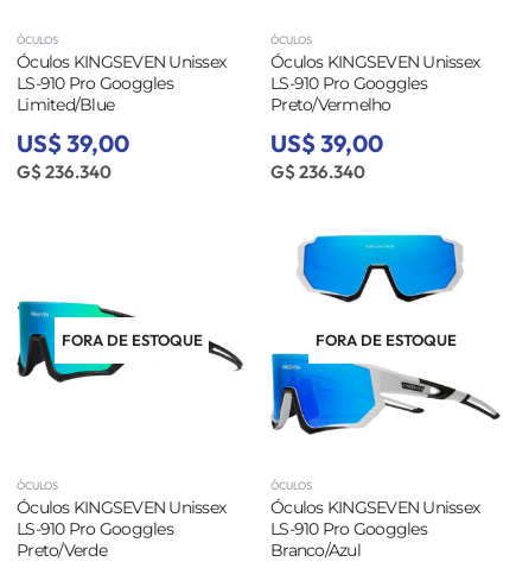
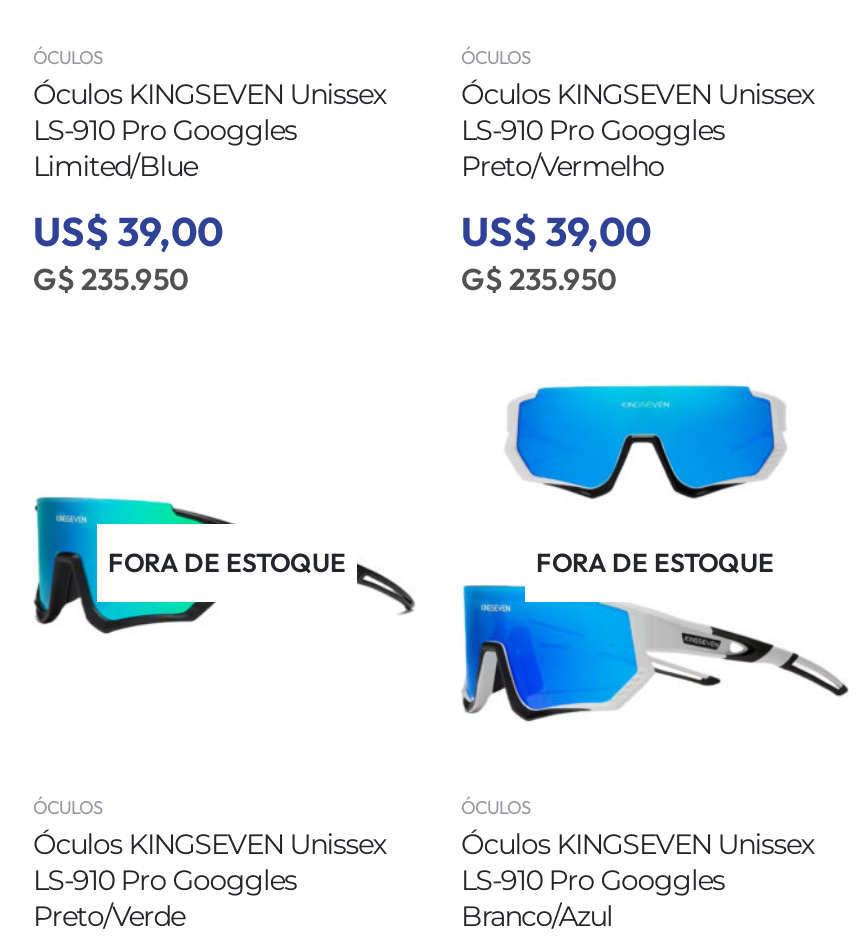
[17,161,112,183] G$ 236.340 -> [33,260,189,298] G$ 235.950
[270,161,365,183] G$ 236.340 -> [461,260,617,298] G$ 235.950

